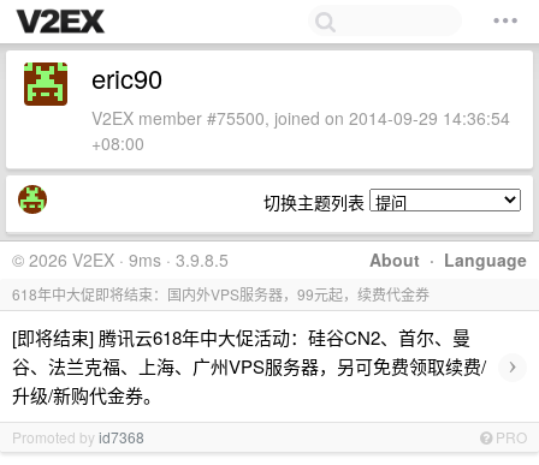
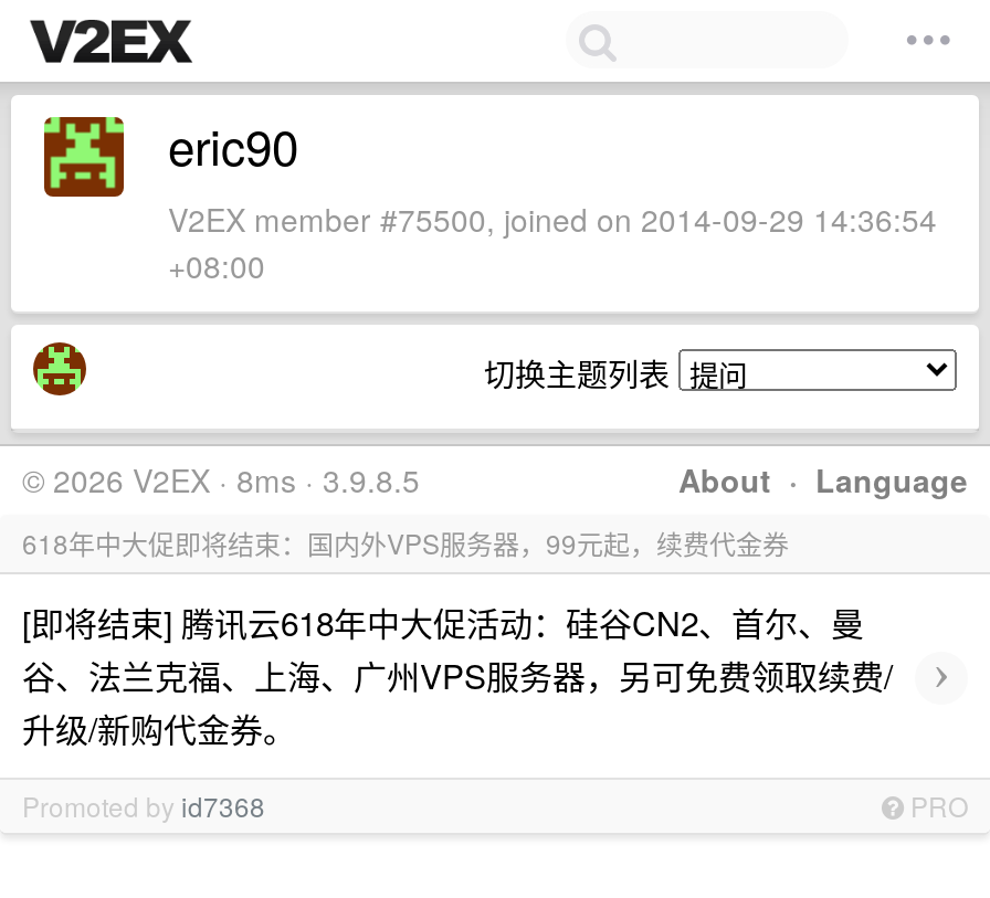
[12,248,229,272] © 2026 V2EX · 9ms · 3.9.8.5 -> [22,457,420,501] © 2026 V2EX · 8ms · 3.9.8.5

